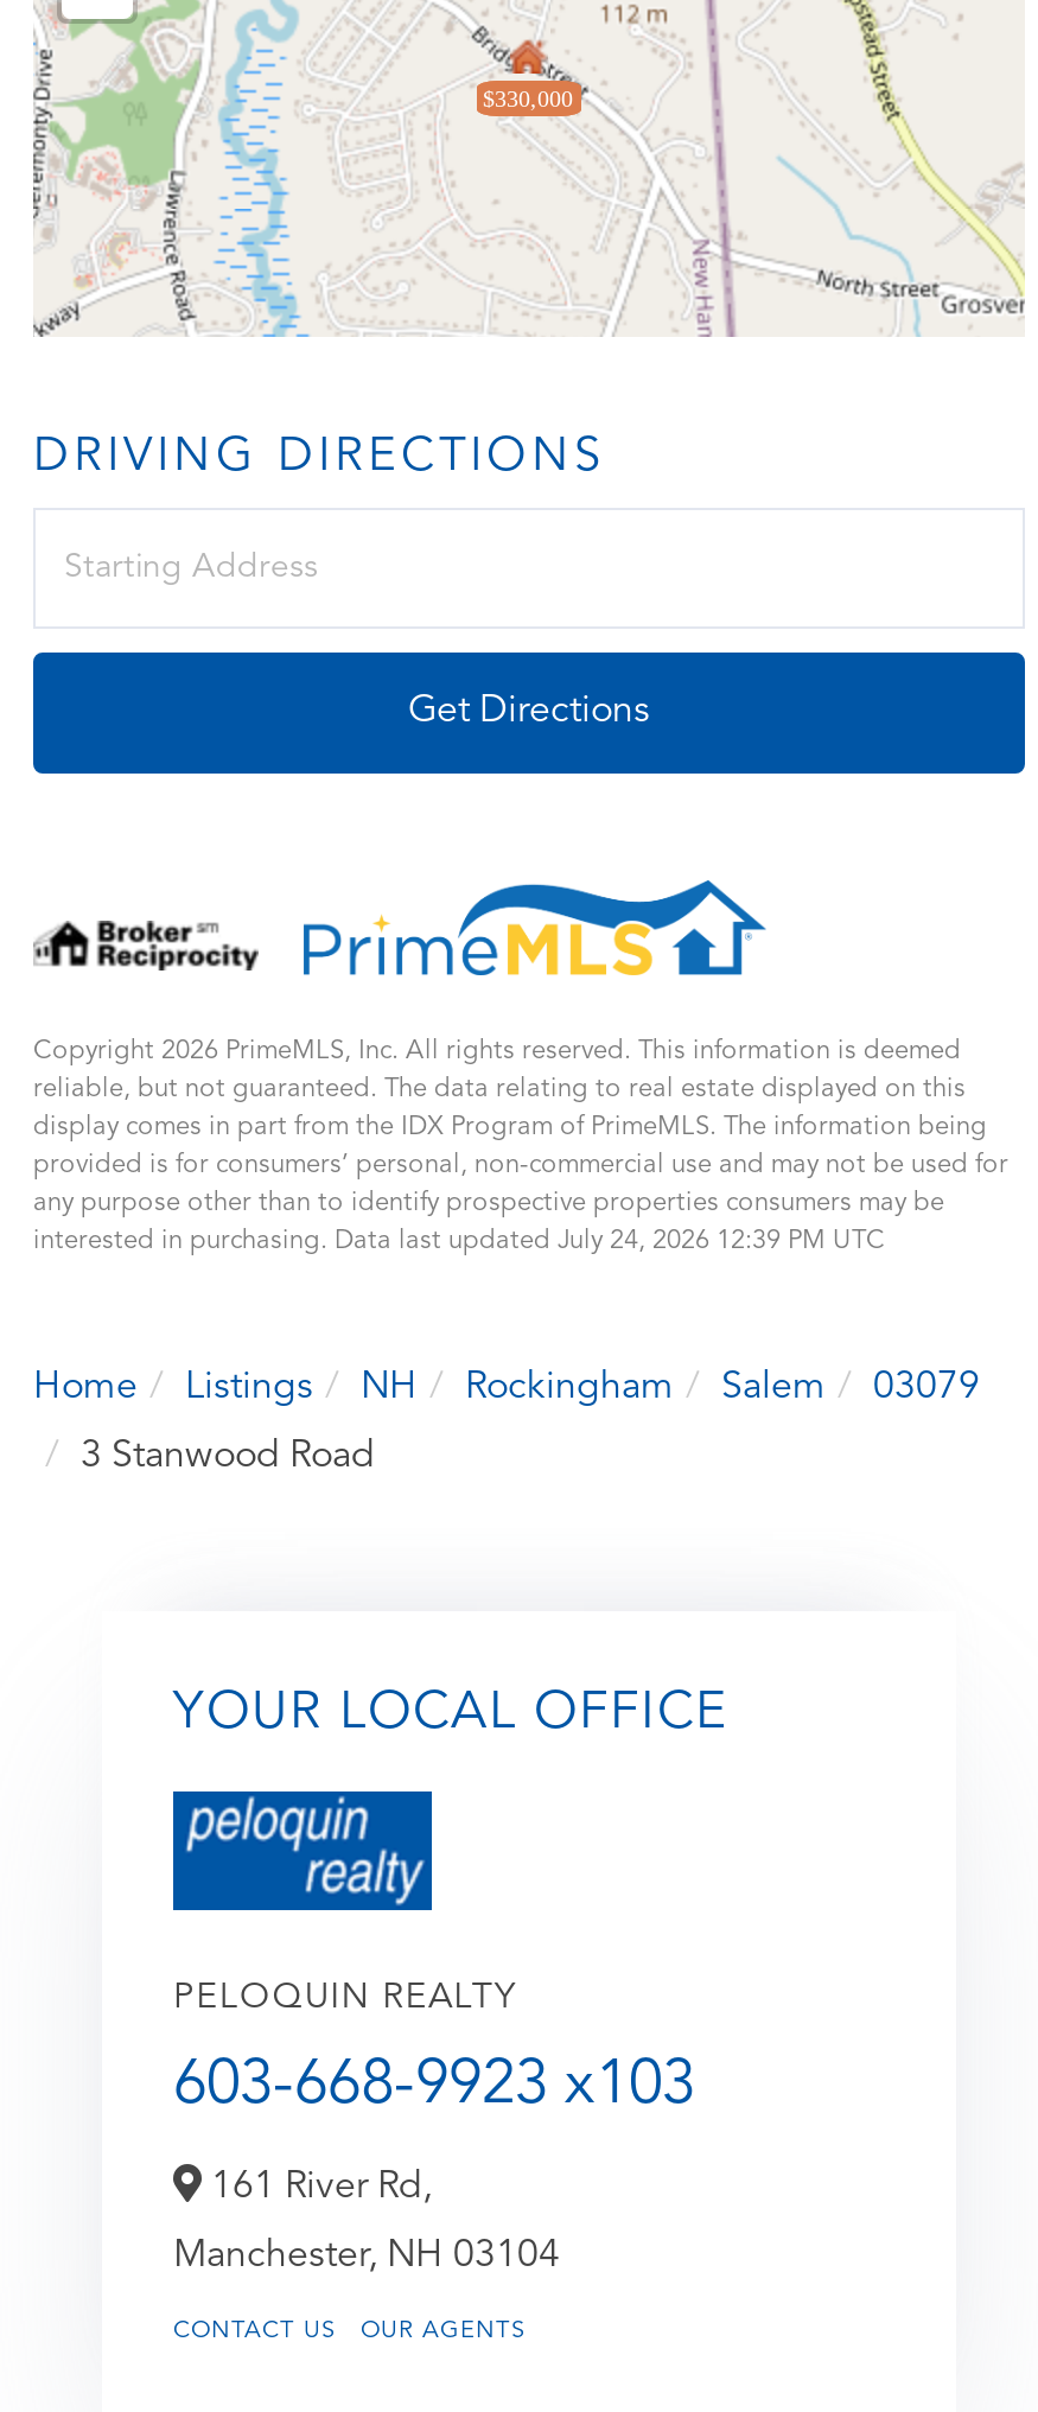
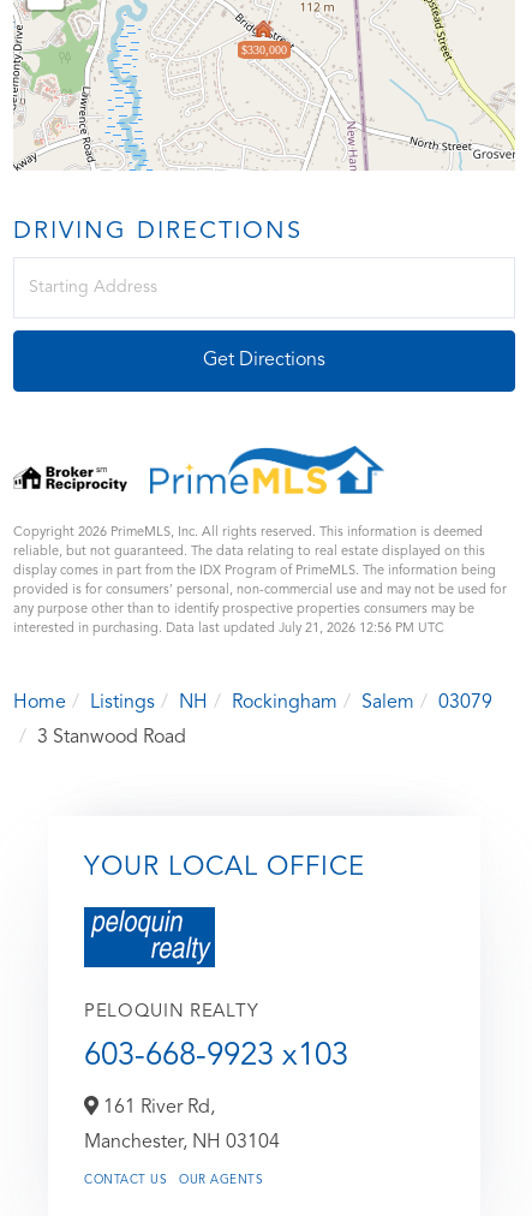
[33,1228,885,1254] interested in purchasing. Data last updated July 24, 2026 12:39 PM UTC -> [13,622,444,635] interested in purchasing. Data last updated July 21, 2026 12:56 PM UTC

